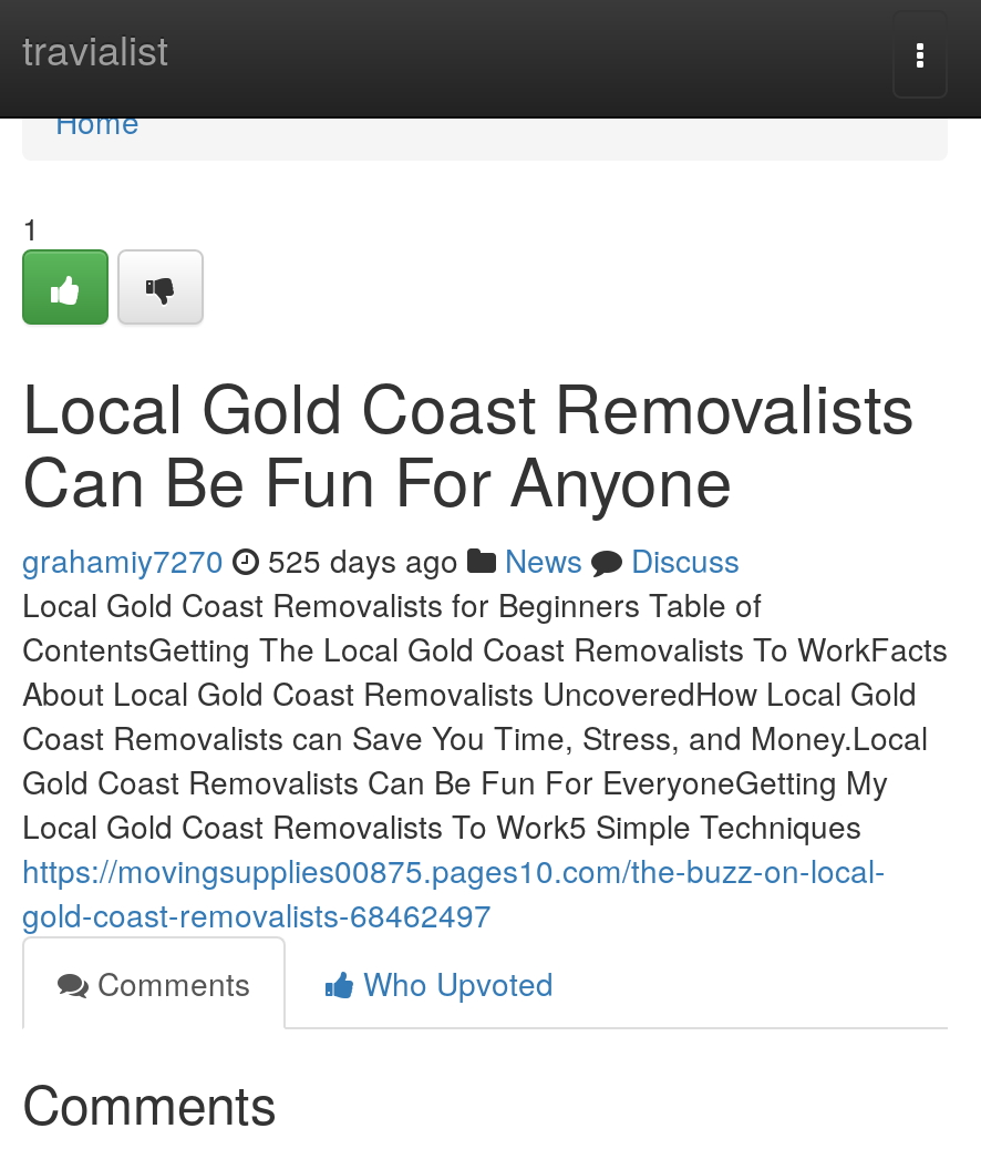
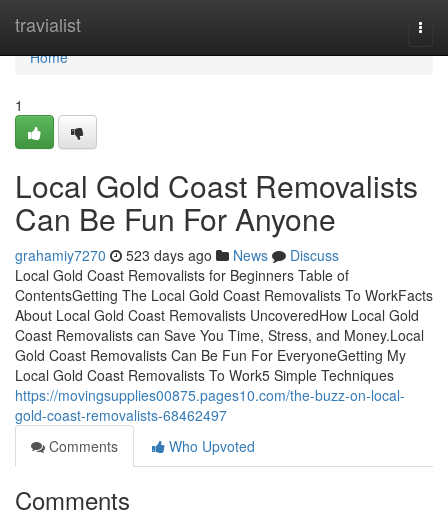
[22,537,740,582] grahamiy7270 525 days ago News Discuss -> [15,245,339,265] grahamiy7270 523 days ago News Discuss

